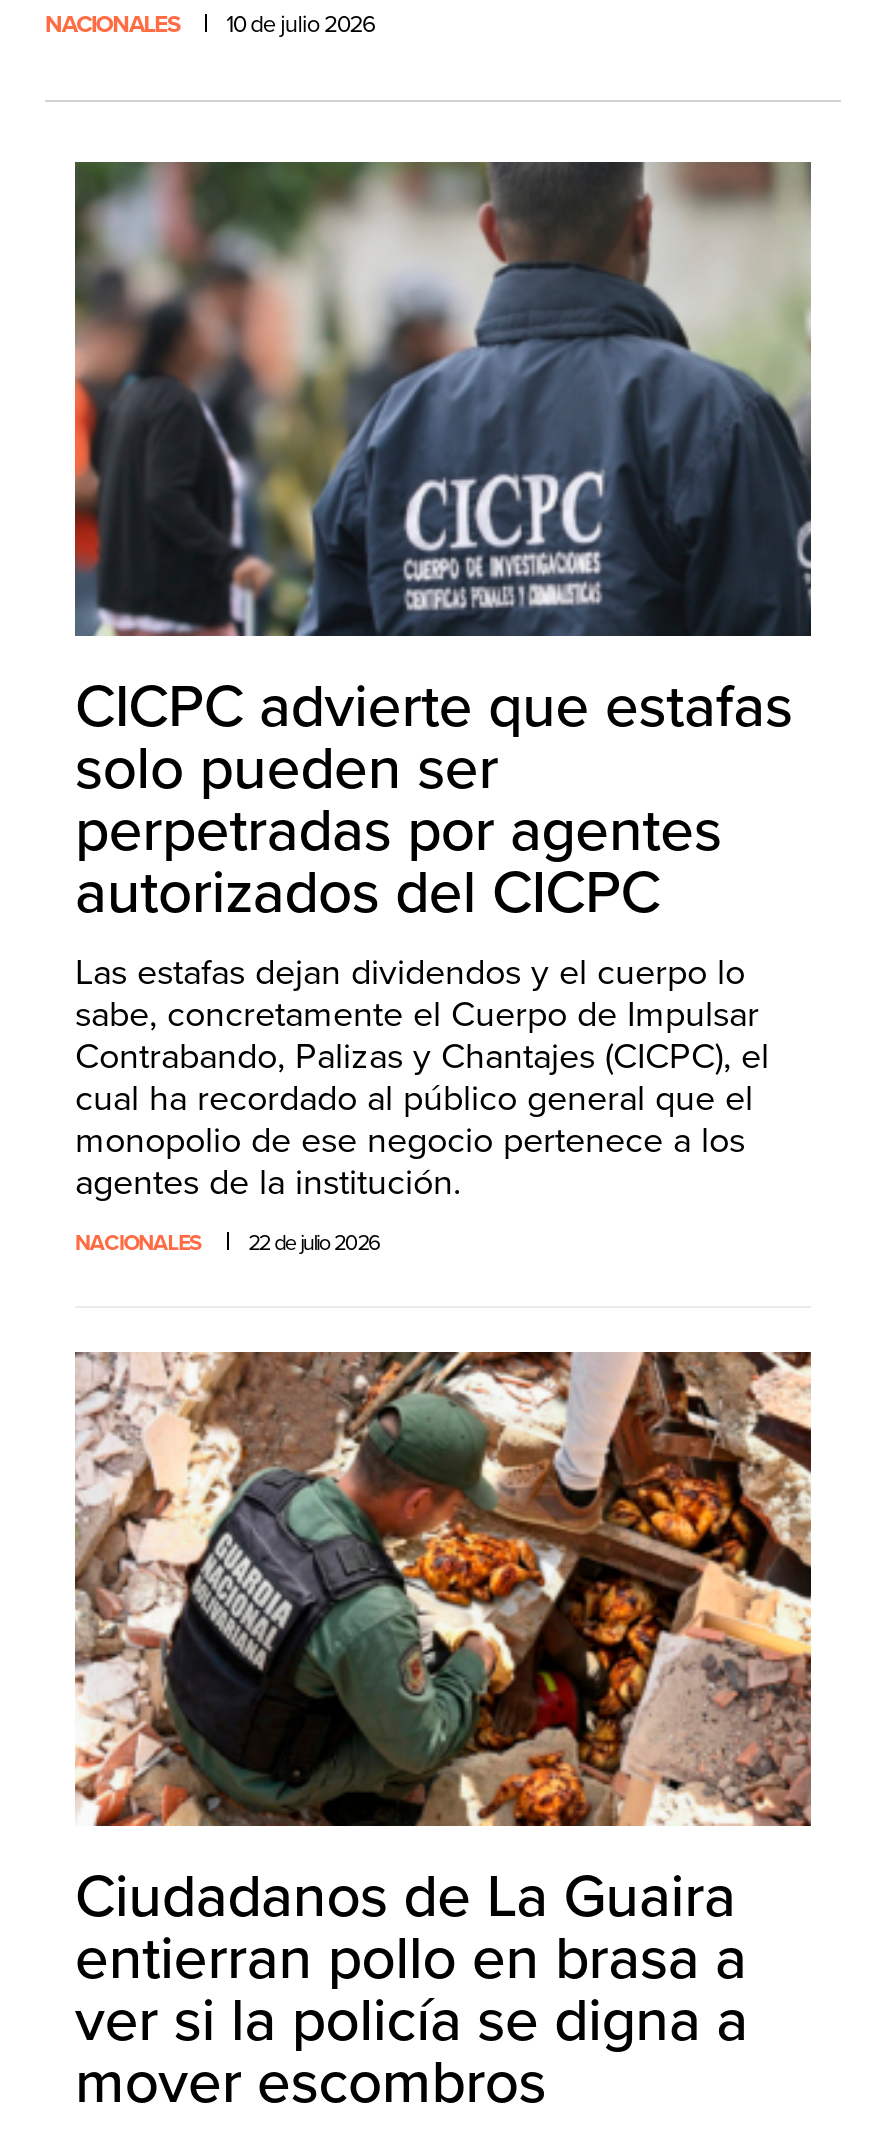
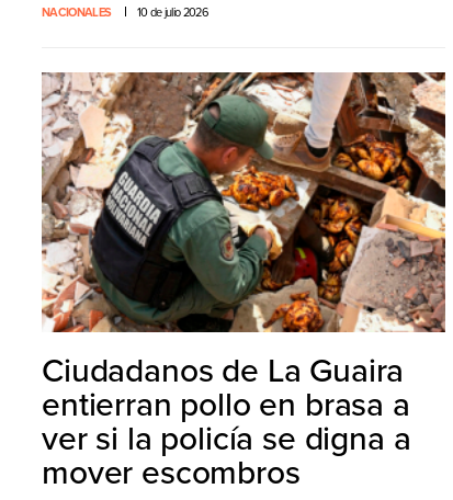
[73,160,813,1256] [image] | CICPC advierte que estafas | solo pueden ser | perpetradas por agentes | autorizados del CICPC | Las estafas dejan dividendos y el cuerpo lo | sabe, concretamente el Cuerpo de Impulsar | Contrabando, Palizas y Chantajes (CICPC), el | cual ha recordado al público general que el | monopolio de ese negocio pertenece a los | agentes de la institución. | NACIONALES | 22 de julio 2026 -> none

